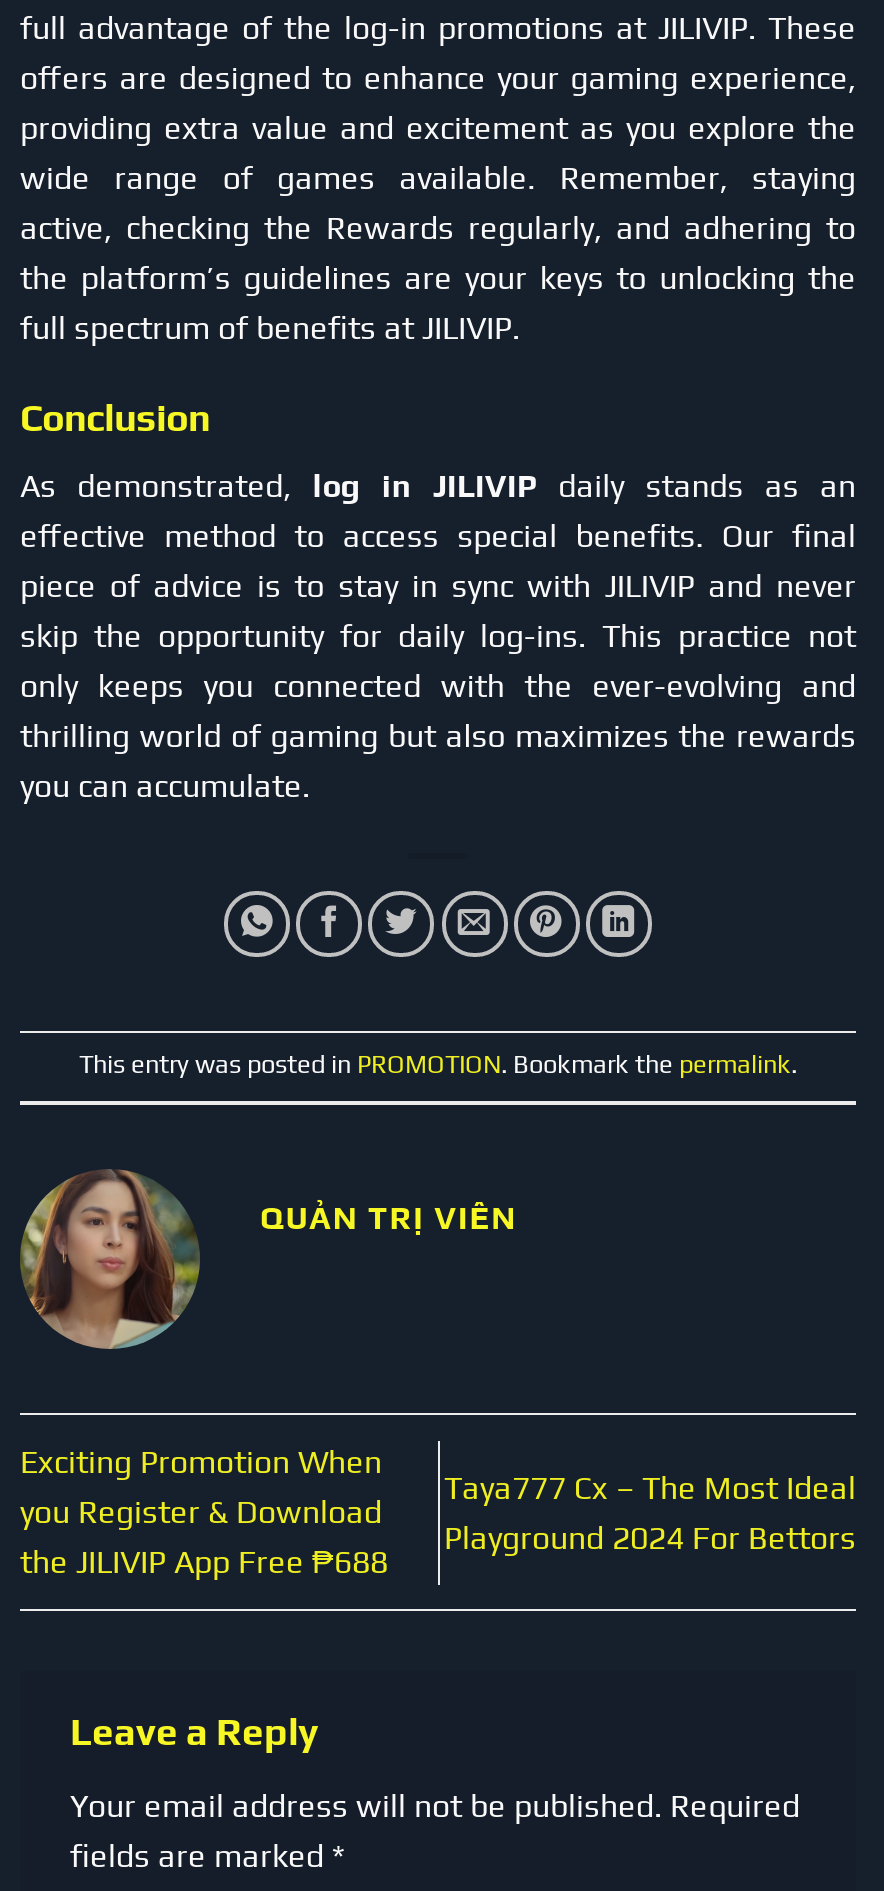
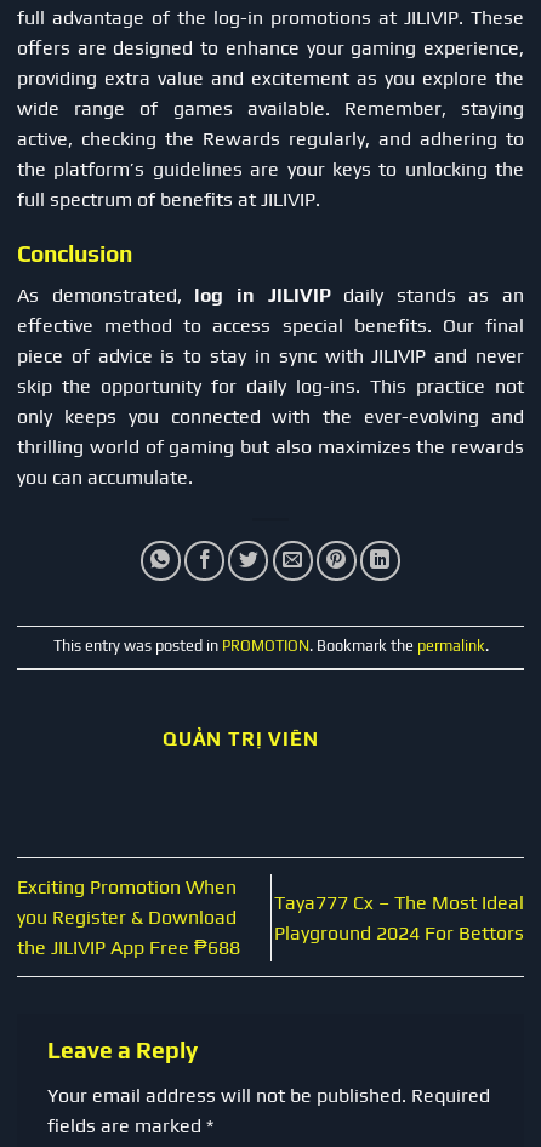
[18,1167,202,1351] [image] -> none

